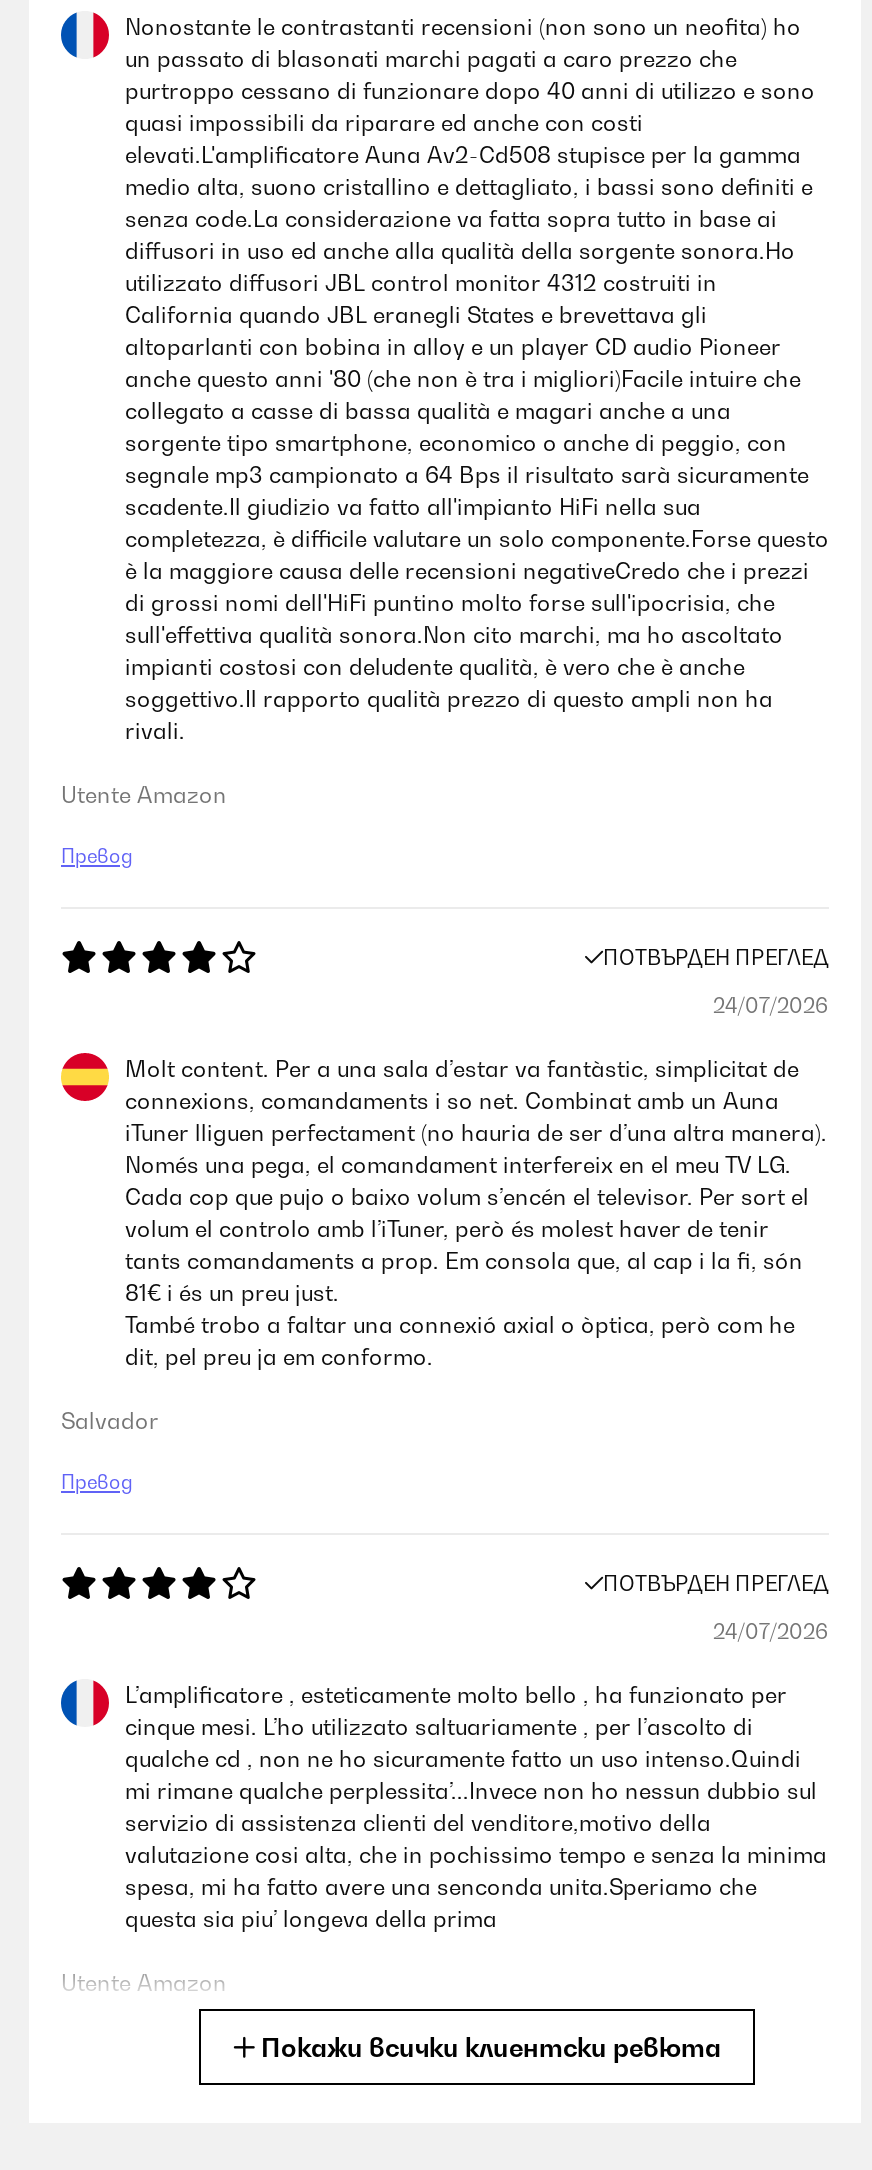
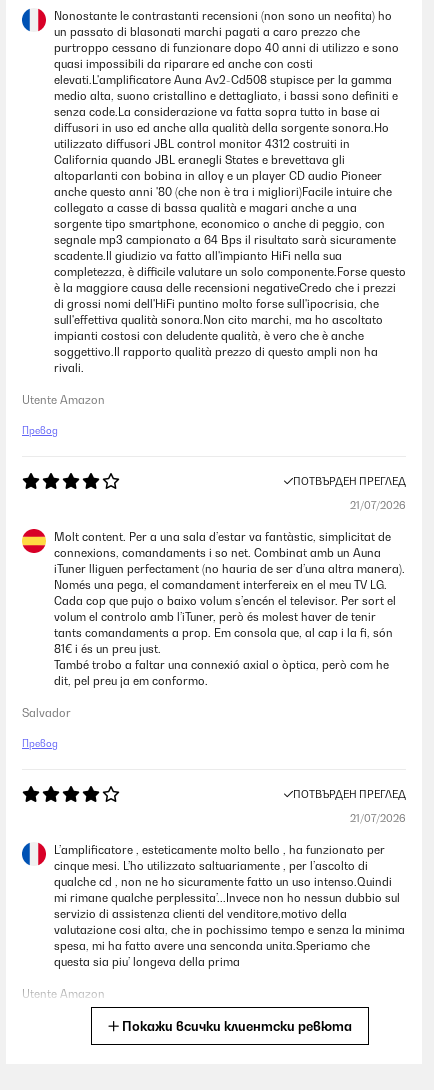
[713,994,829,1018] 24/07/2026 -> [350,499,406,511] 21/07/2026
[713,1620,829,1644] 24/07/2026 -> [350,812,406,824] 21/07/2026

